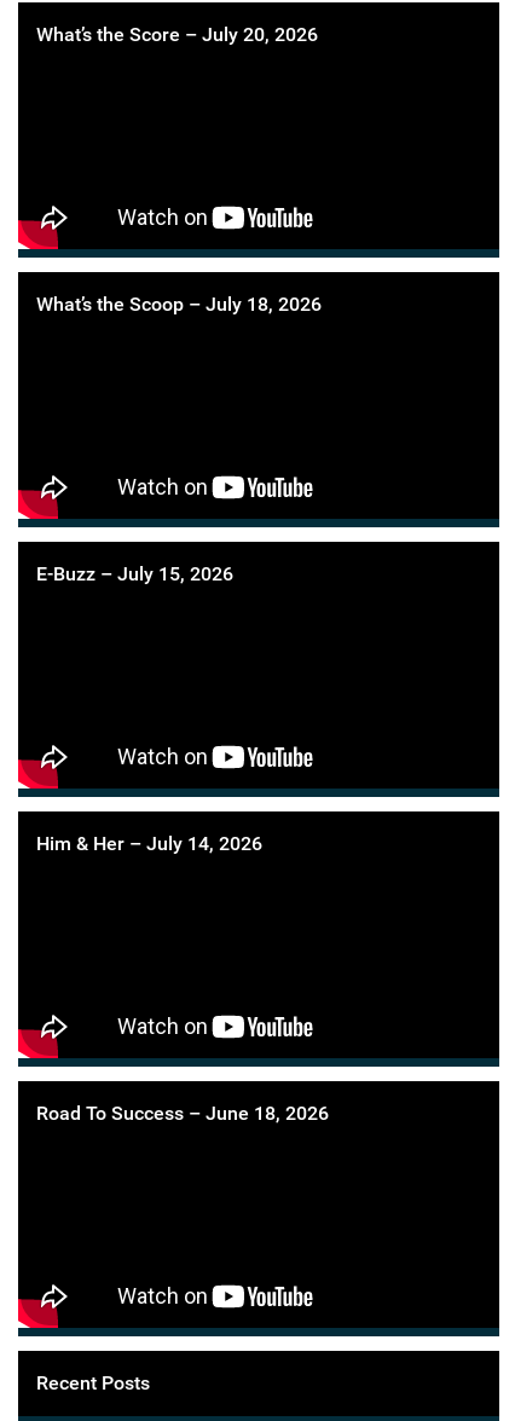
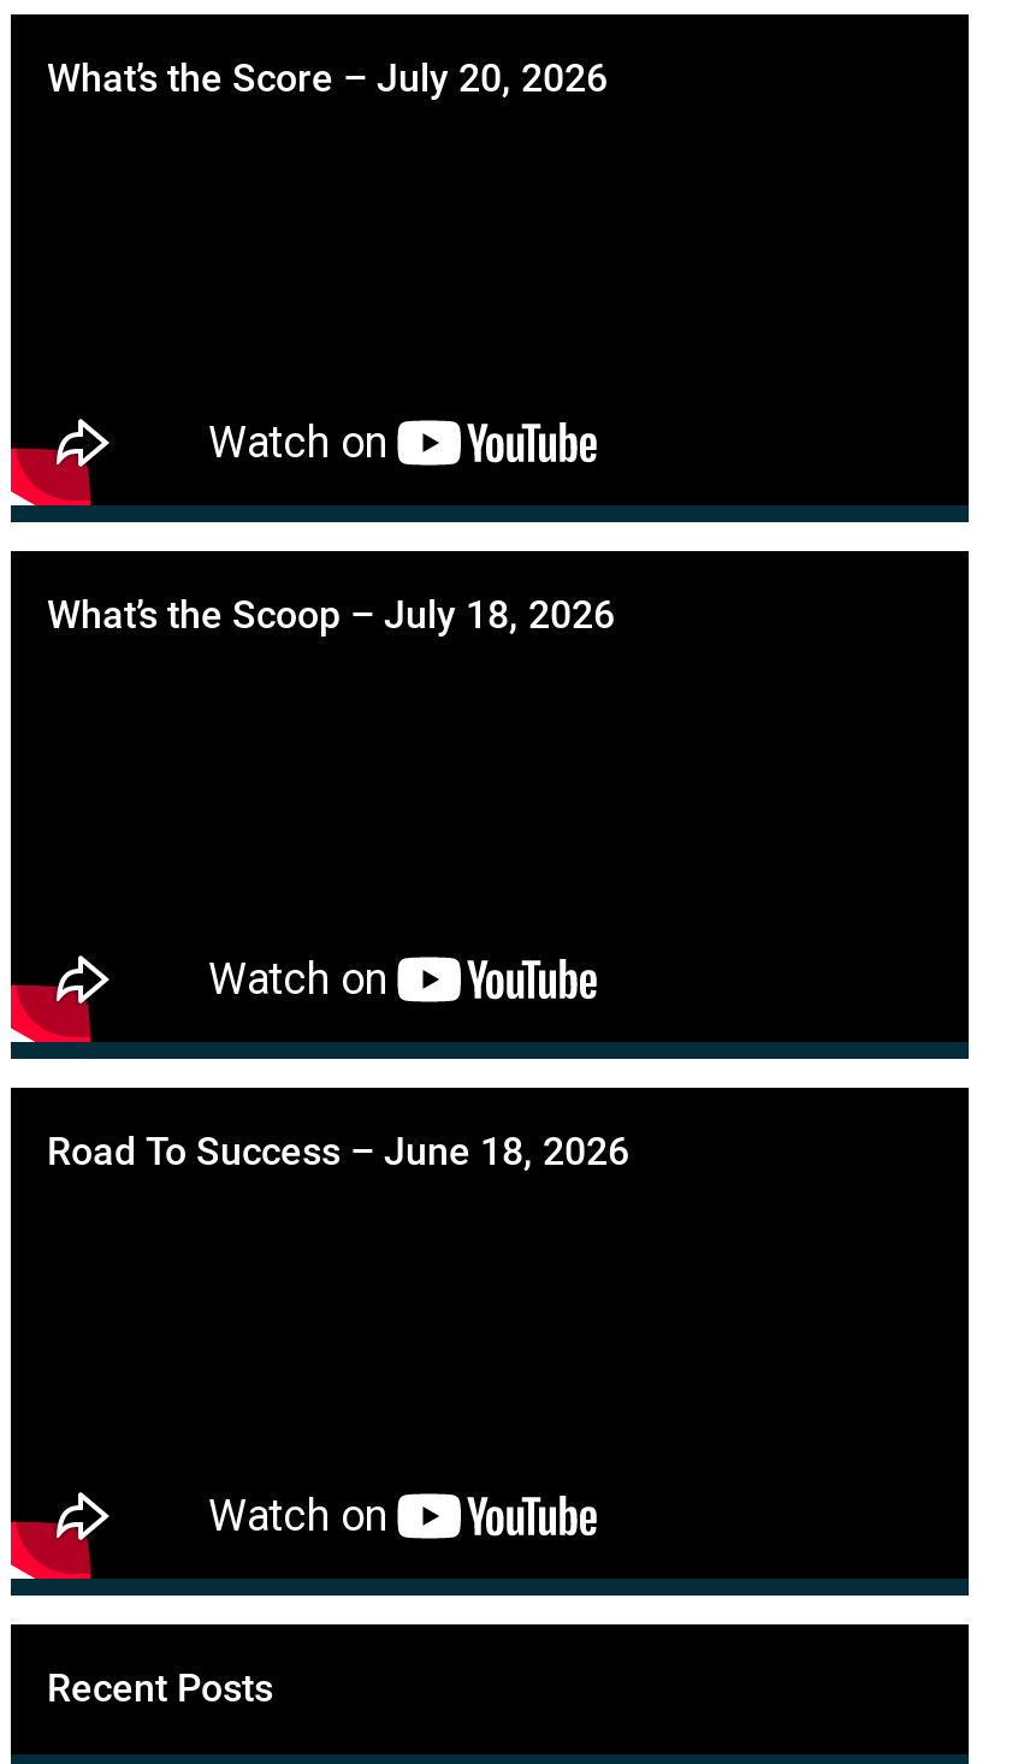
[36,562,233,585] E-Buzz – July 15, 2026 -> none
[36,832,262,855] Him & Her – July 14, 2026 -> none

